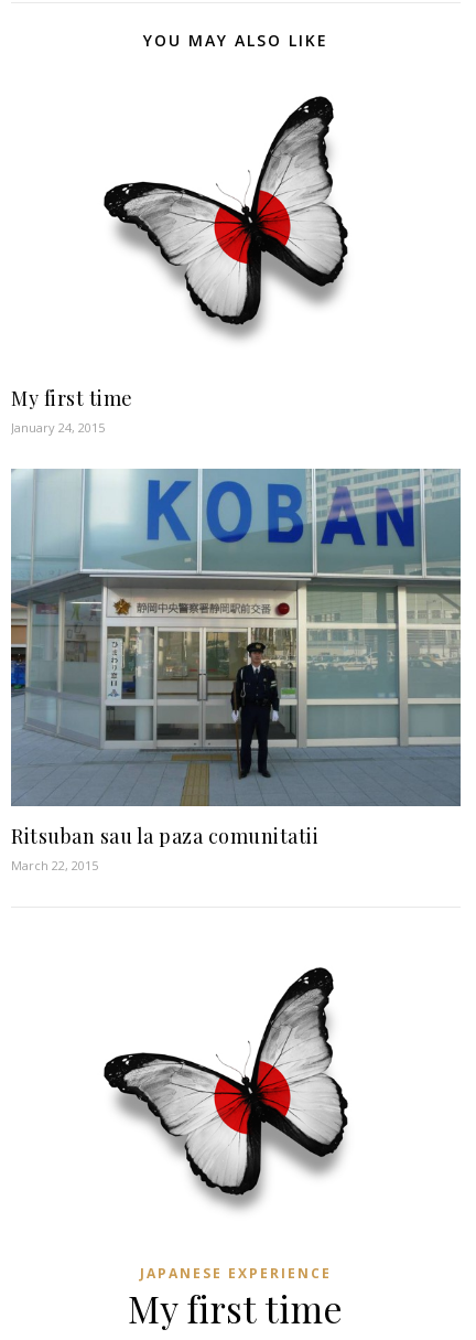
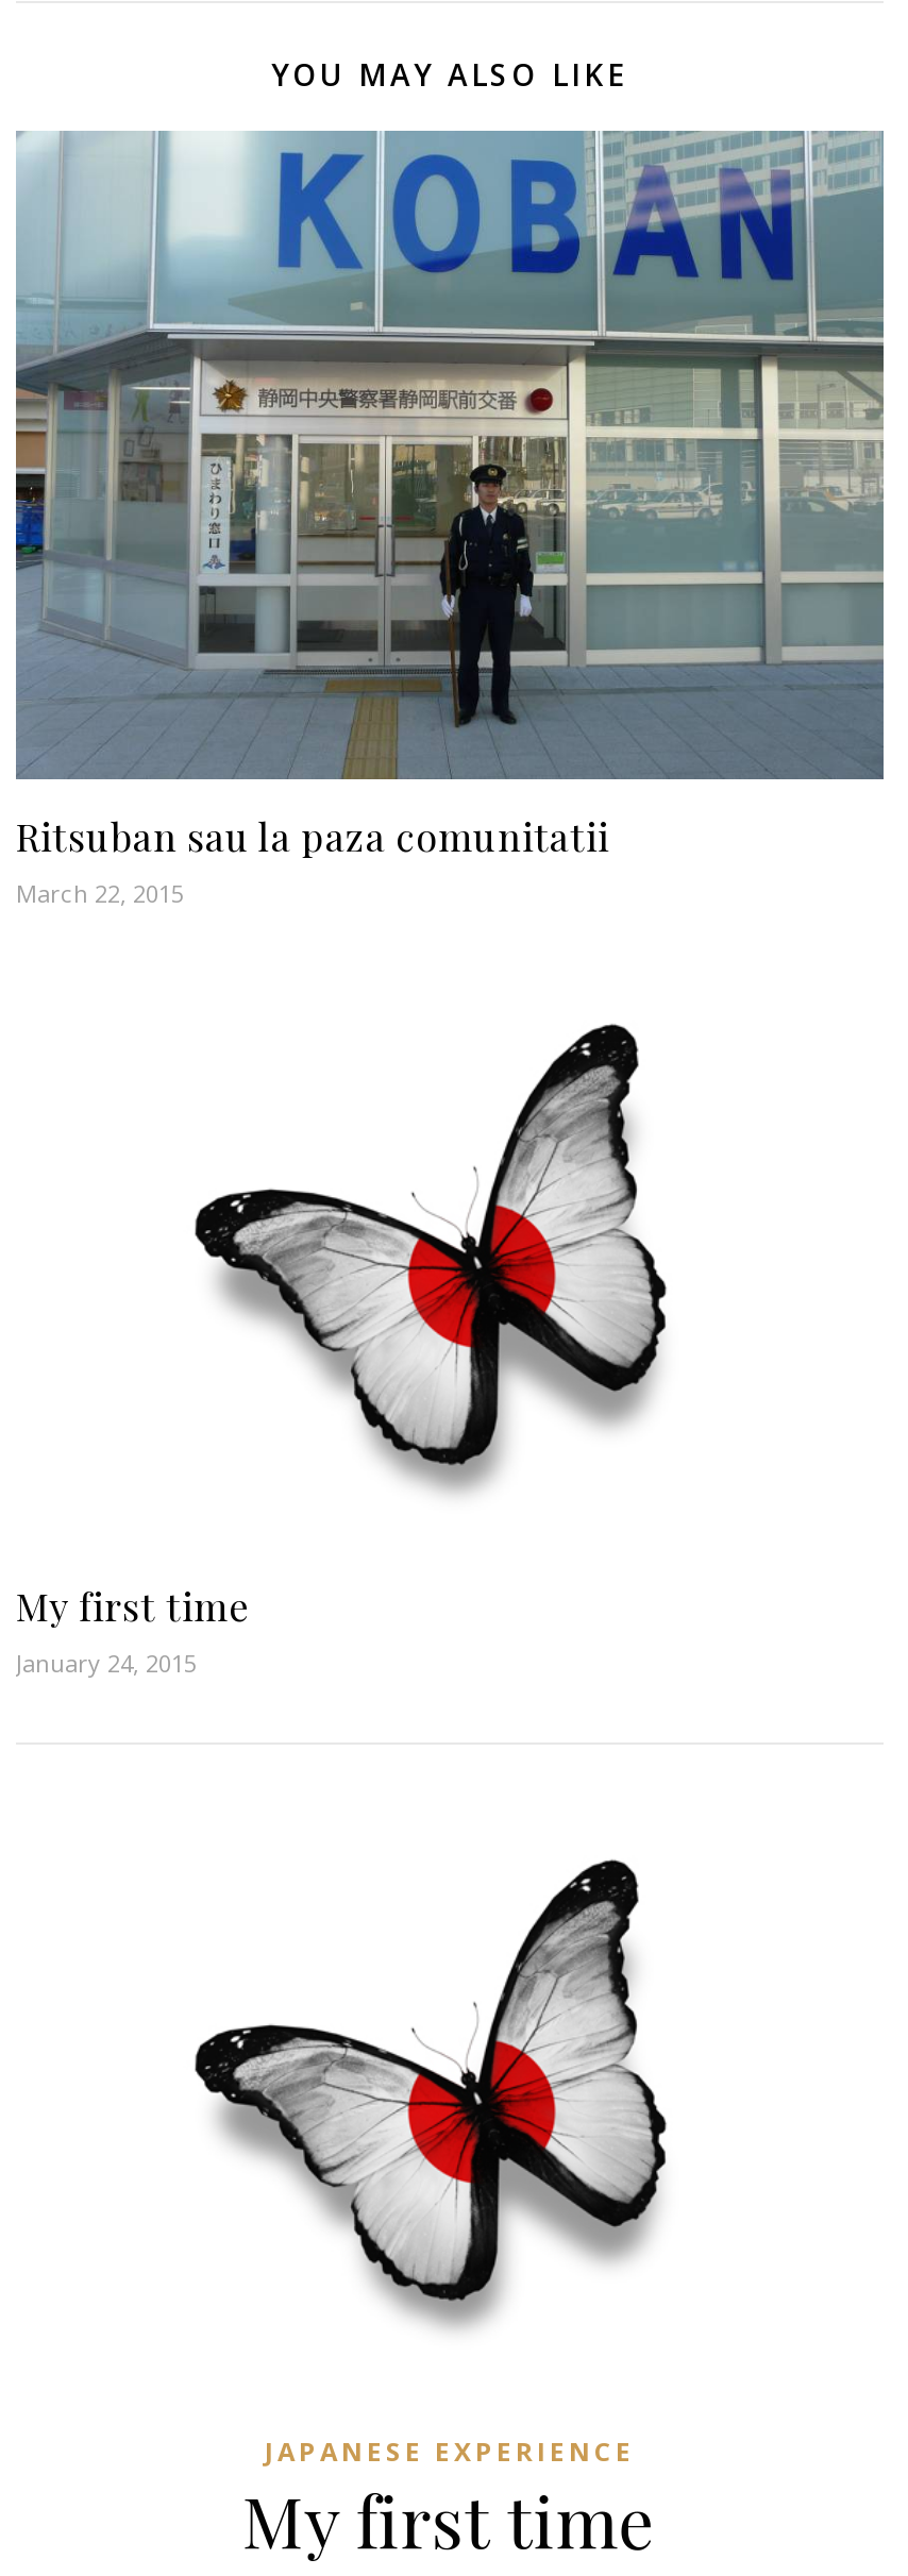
moved [11,95,350,435] -> [16,1024,671,1679]: [image] | My first time | January 24, 2015
moved [10,468,462,873] -> [14,129,886,910]: [image] | Ritsuban sau la paza comunitatii | March 22, 2015

